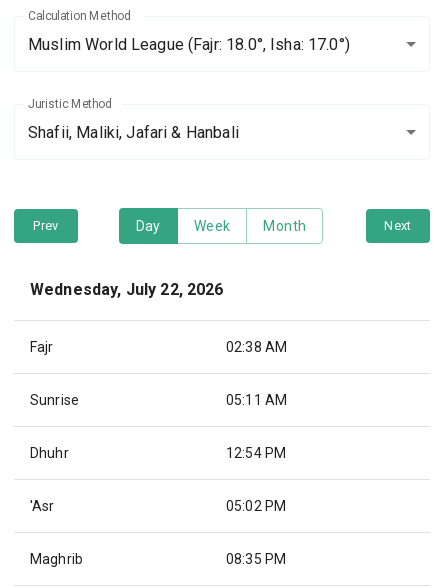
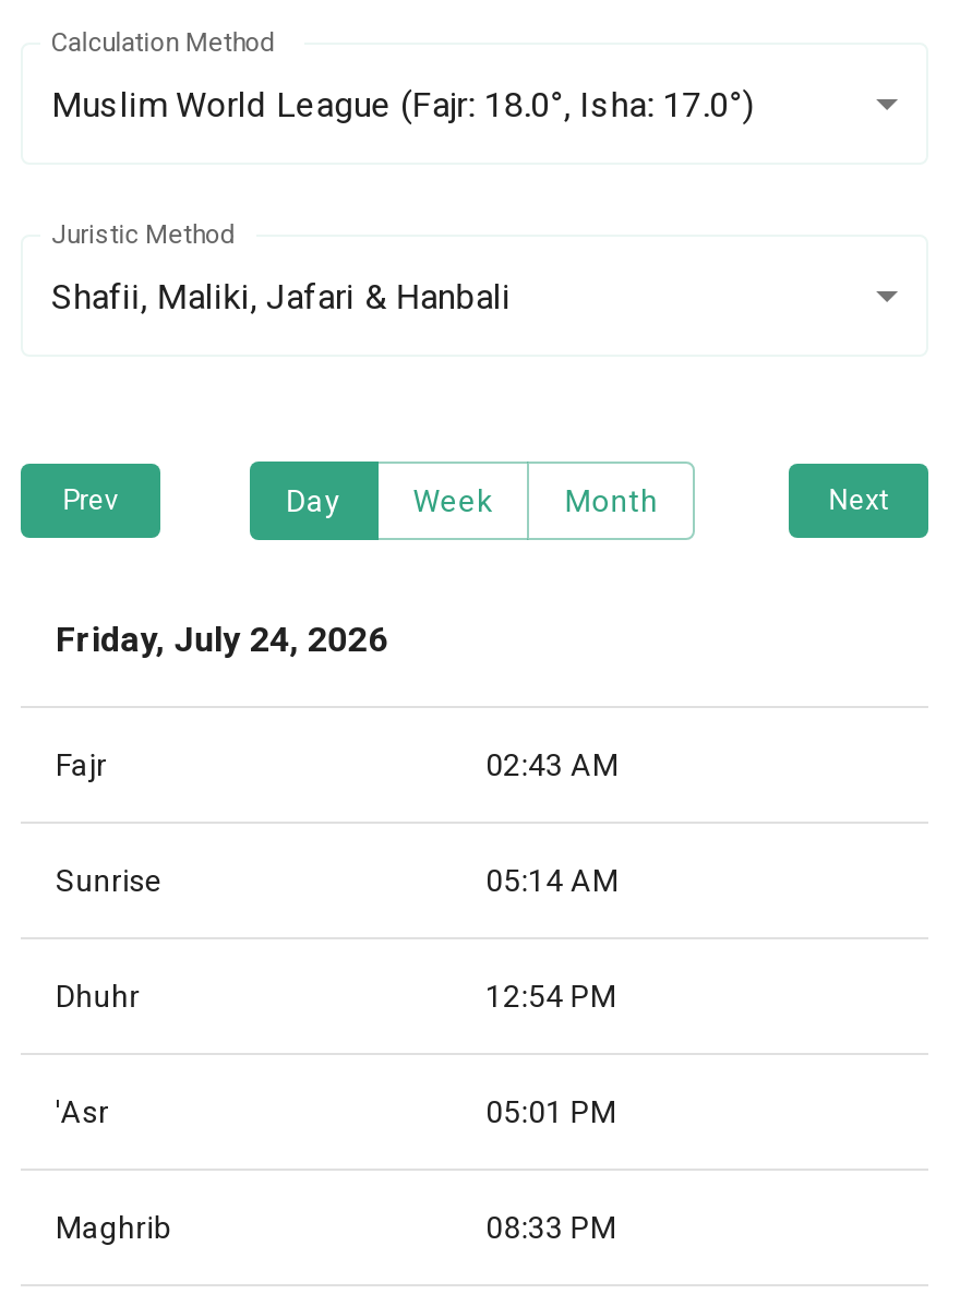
[30,280,224,299] Wednesday, July 22, 2026 -> [56,619,388,660] Friday, July 24, 2026
[226,339,287,355] 02:38 AM -> [485,747,619,782] 02:43 AM
[226,392,287,408] 05:11 AM -> [485,863,619,898] 05:14 AM
[226,498,286,514] 05:02 PM -> [485,1094,617,1129] 05:01 PM
[226,551,286,567] 08:35 PM -> [485,1210,617,1245] 08:33 PM

